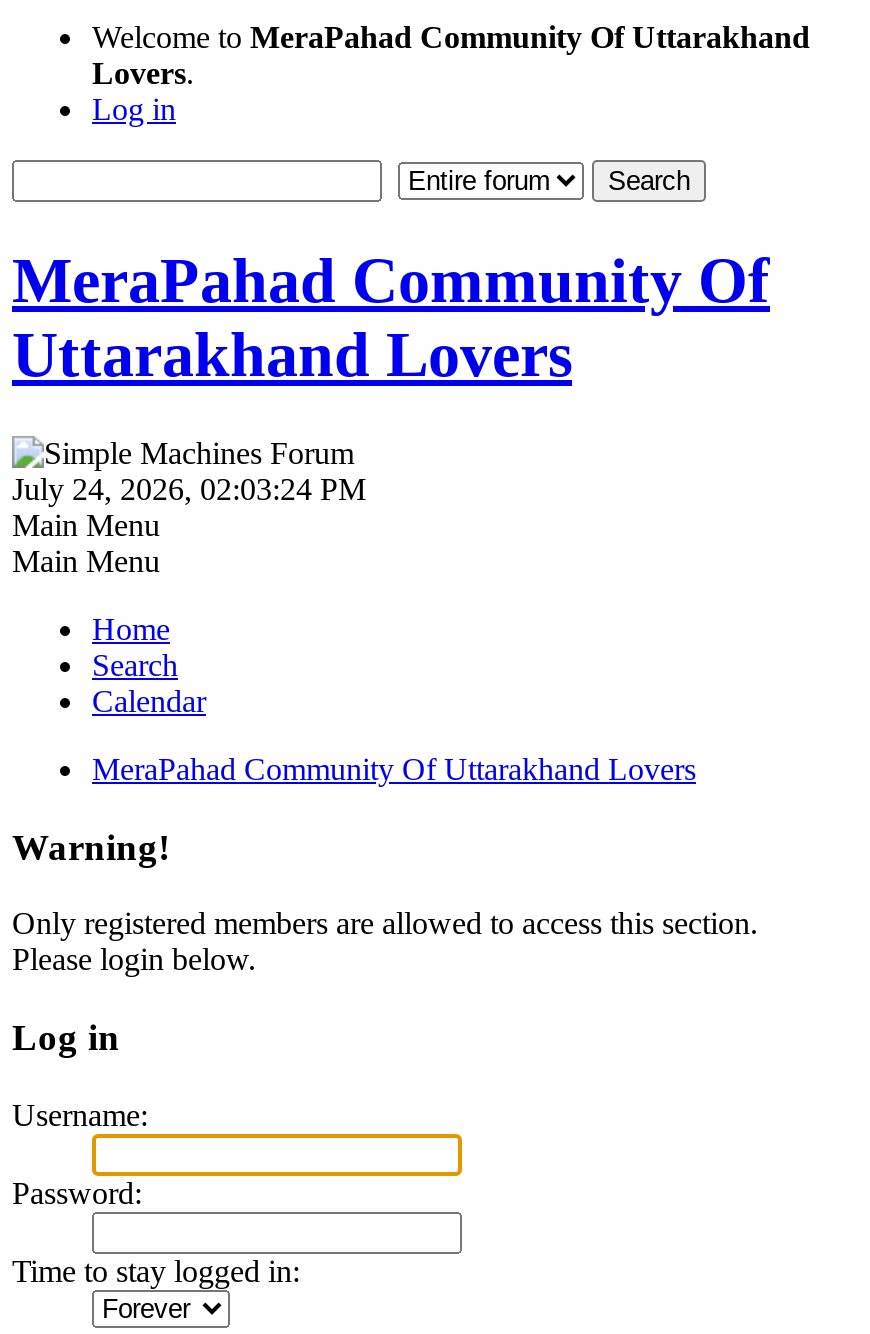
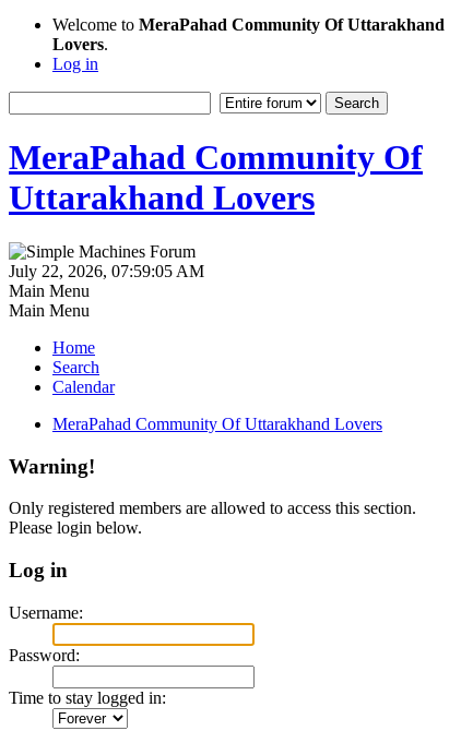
[12,472,366,506] July 24, 2026, 02:03:24 PM -> [9,262,204,280] July 22, 2026, 07:59:05 AM

